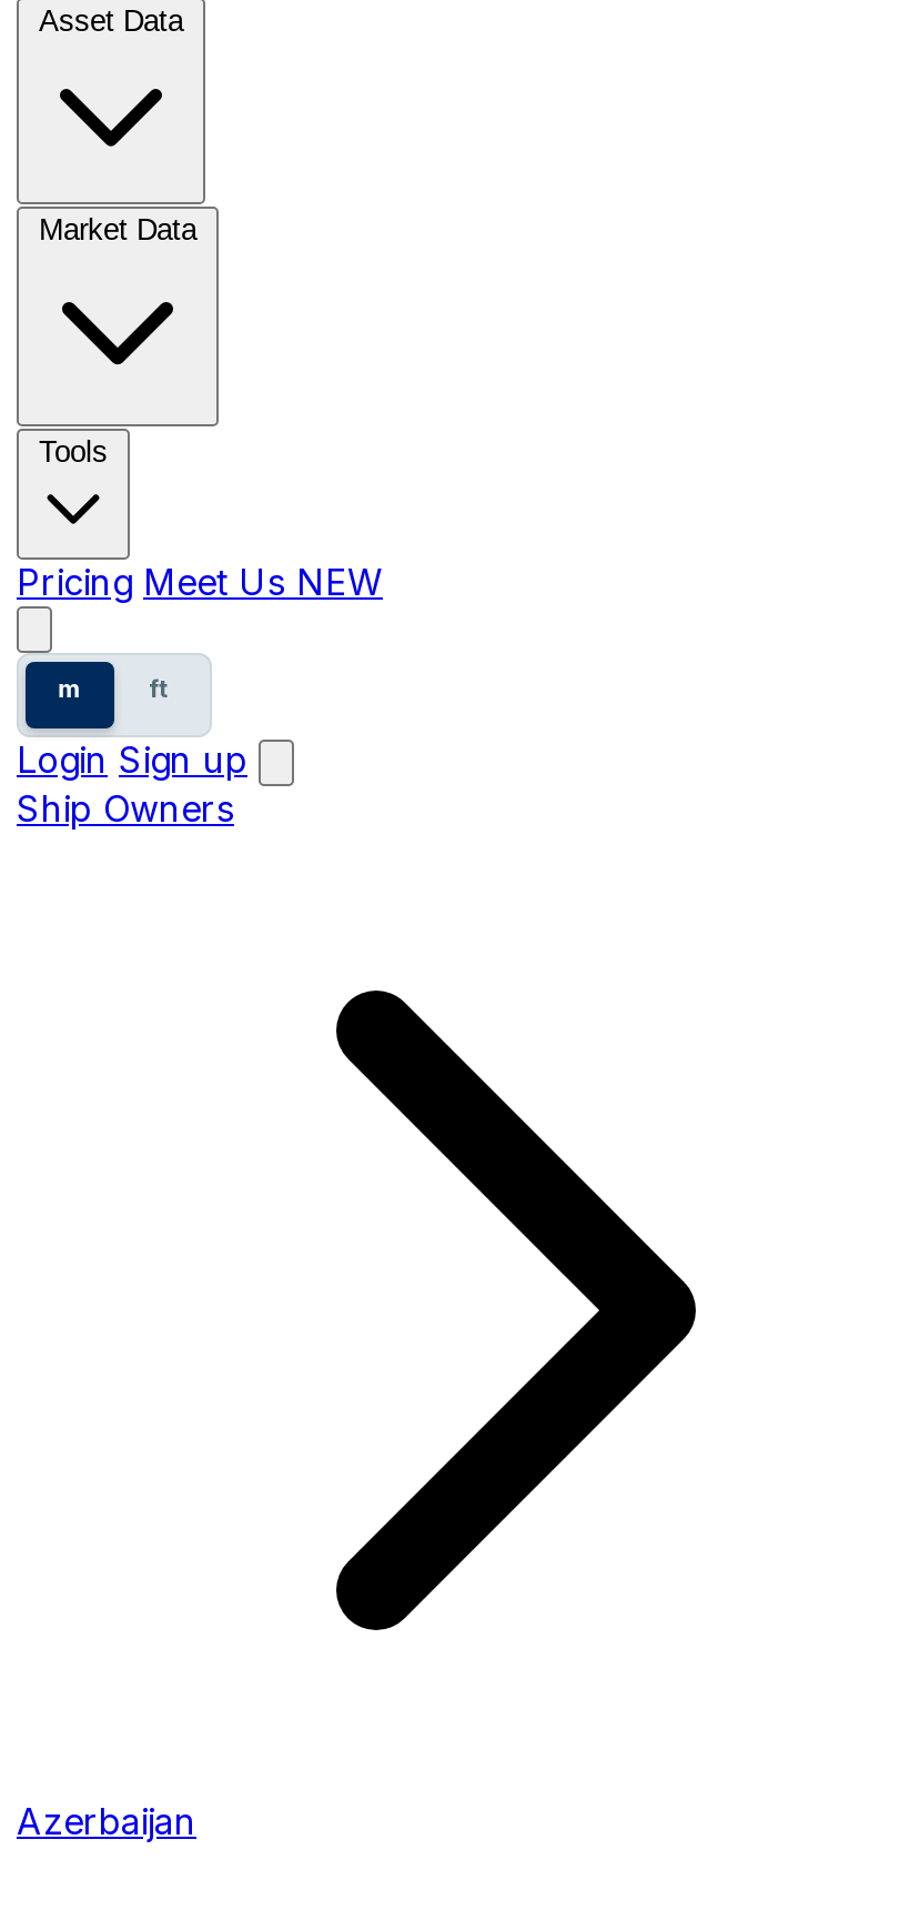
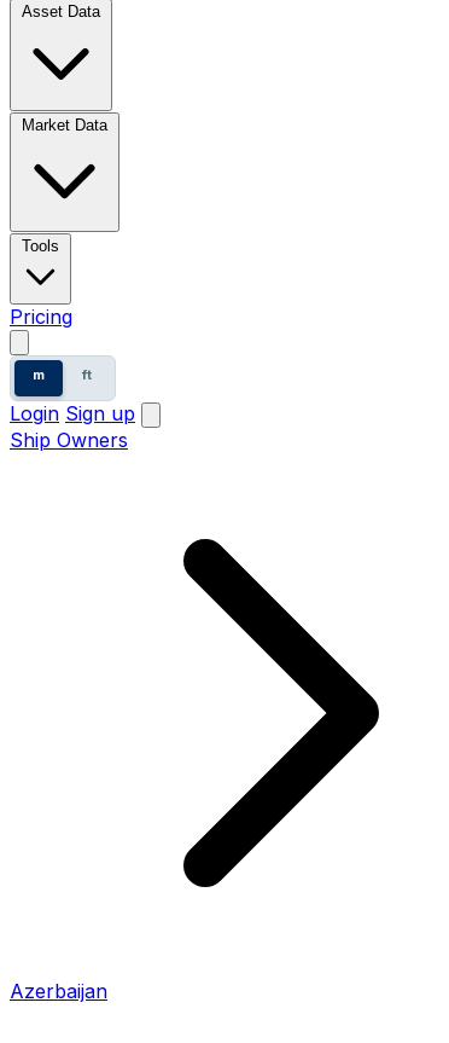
[17,560,383,604] Pricing Meet Us NEW -> [10,305,72,329] Pricing

